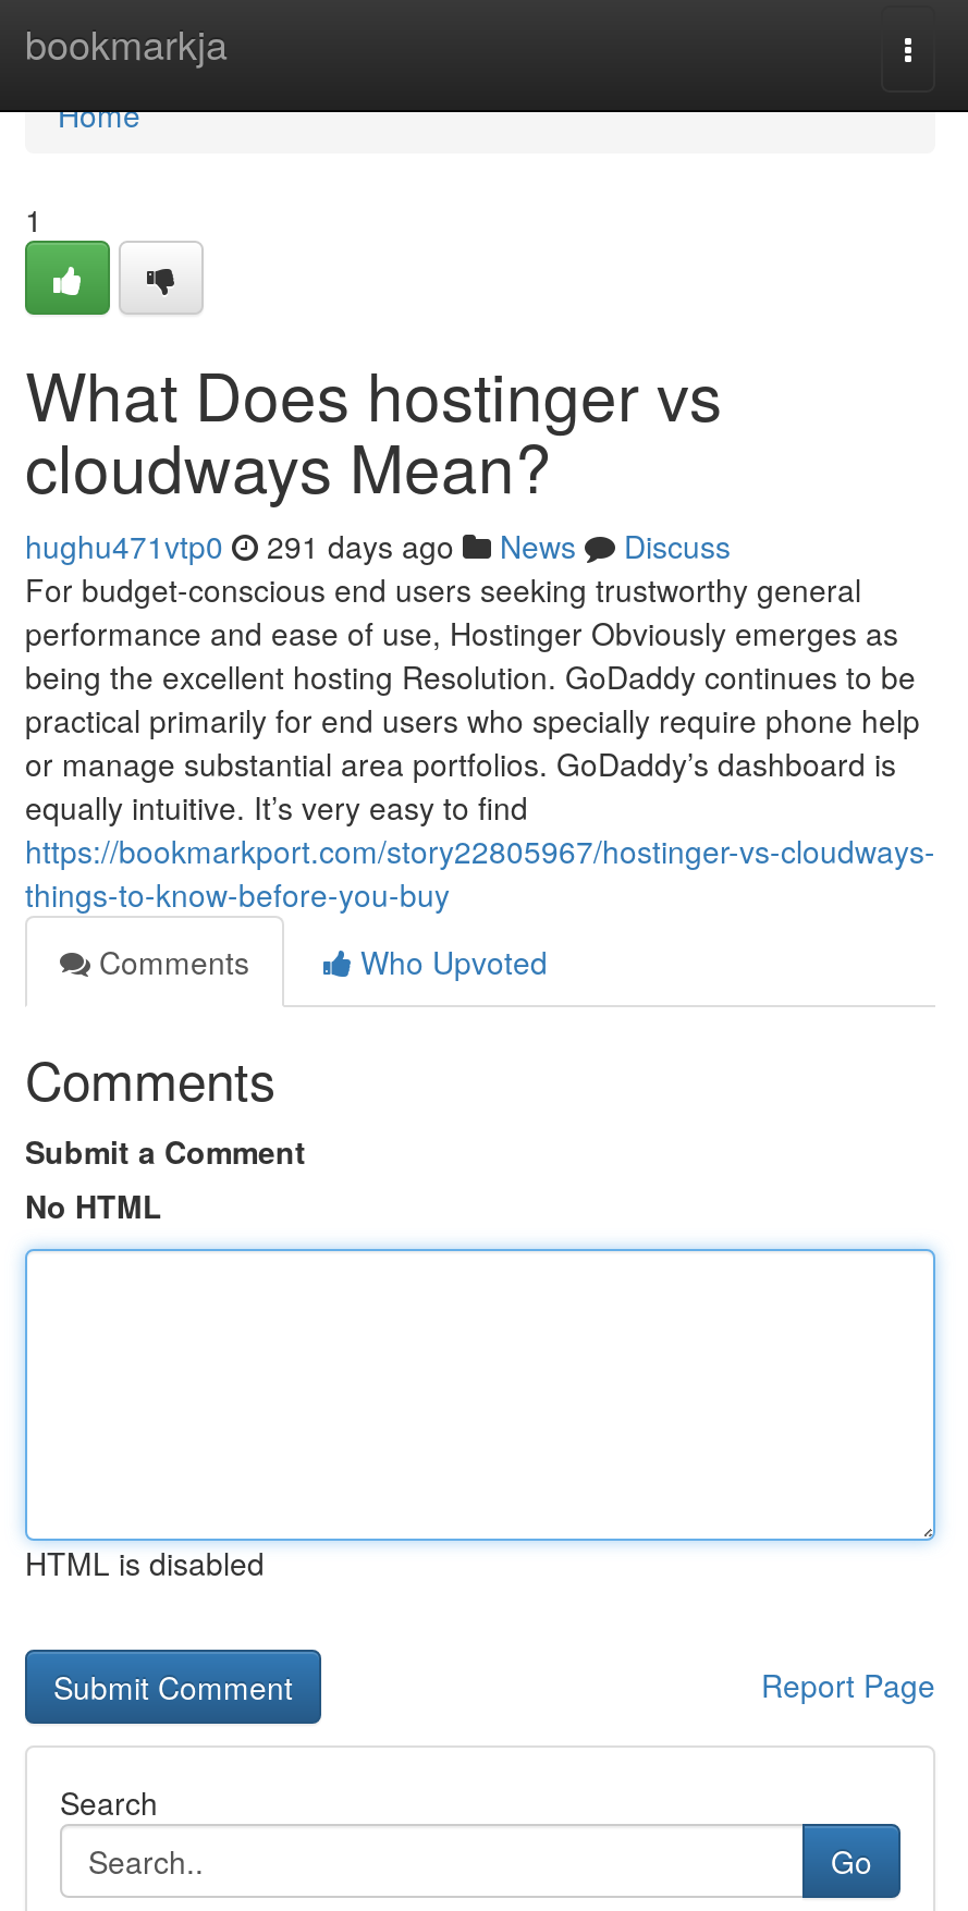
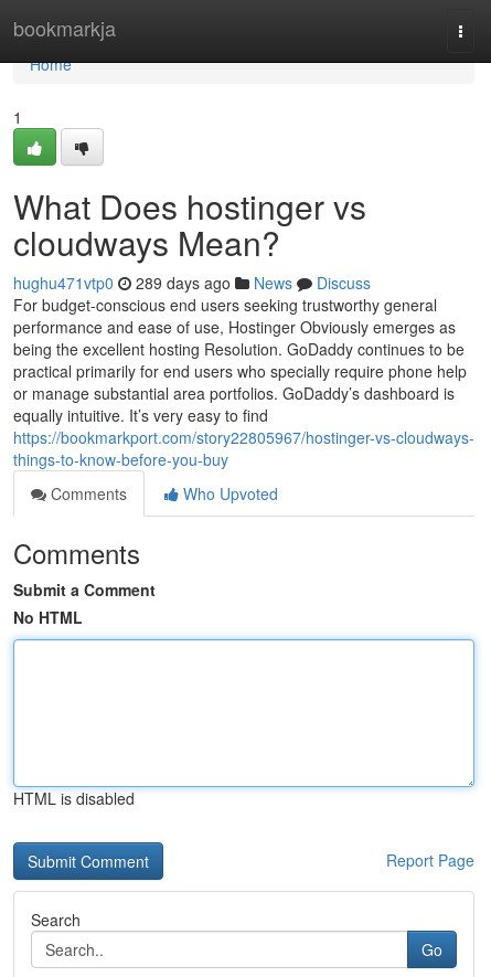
[25,524,731,567] hughu471vtp0 291 days ago News Discuss -> [13,272,371,294] hughu471vtp0 289 days ago News Discuss

